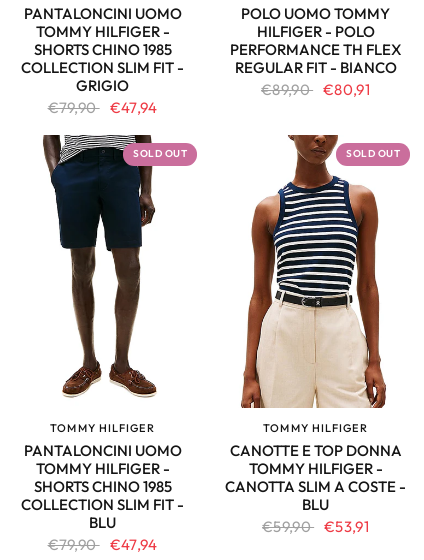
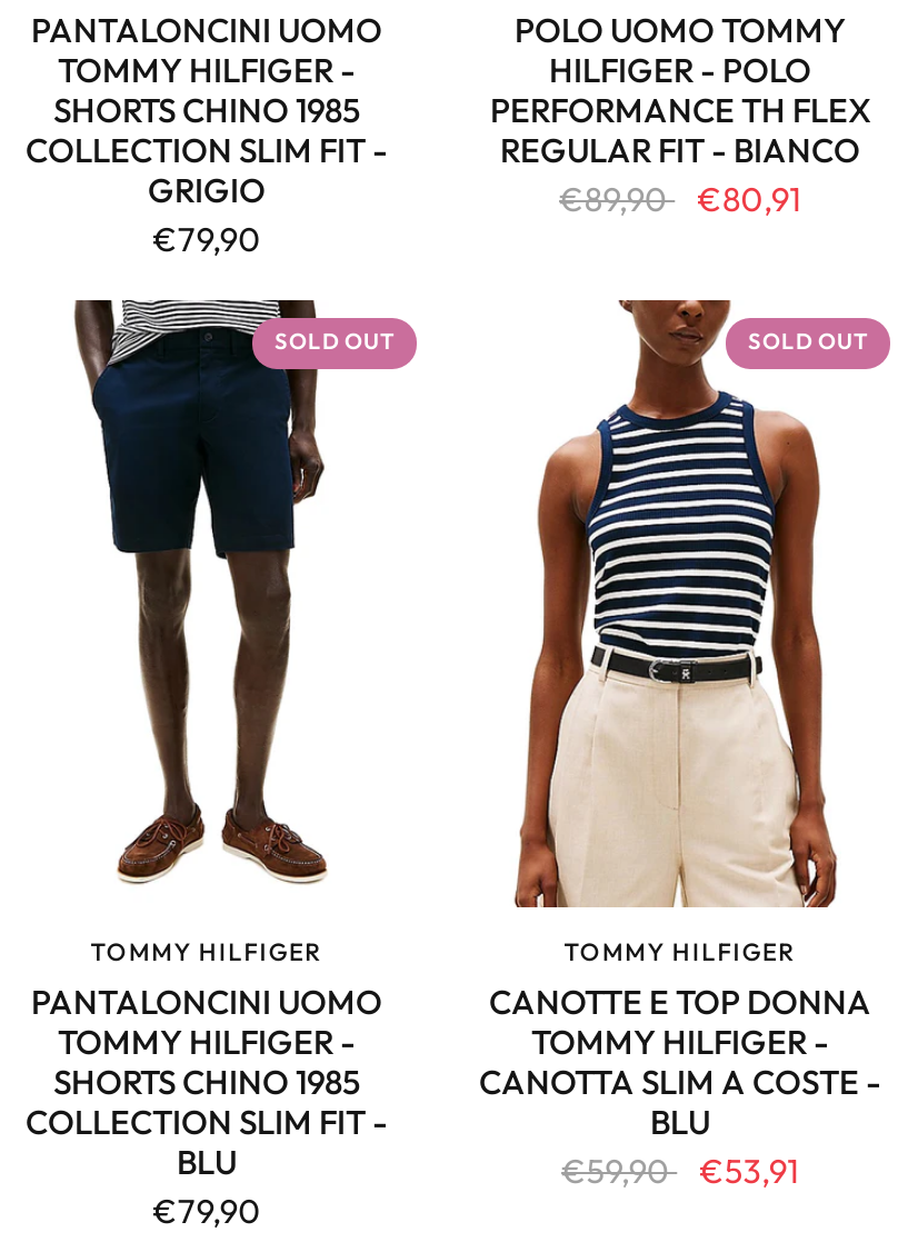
[47,98,157,117] €79,90 €47,94 -> [152,217,261,259] €79,90
[47,535,157,554] €79,90 €47,94 -> [152,1190,261,1232] €79,90

